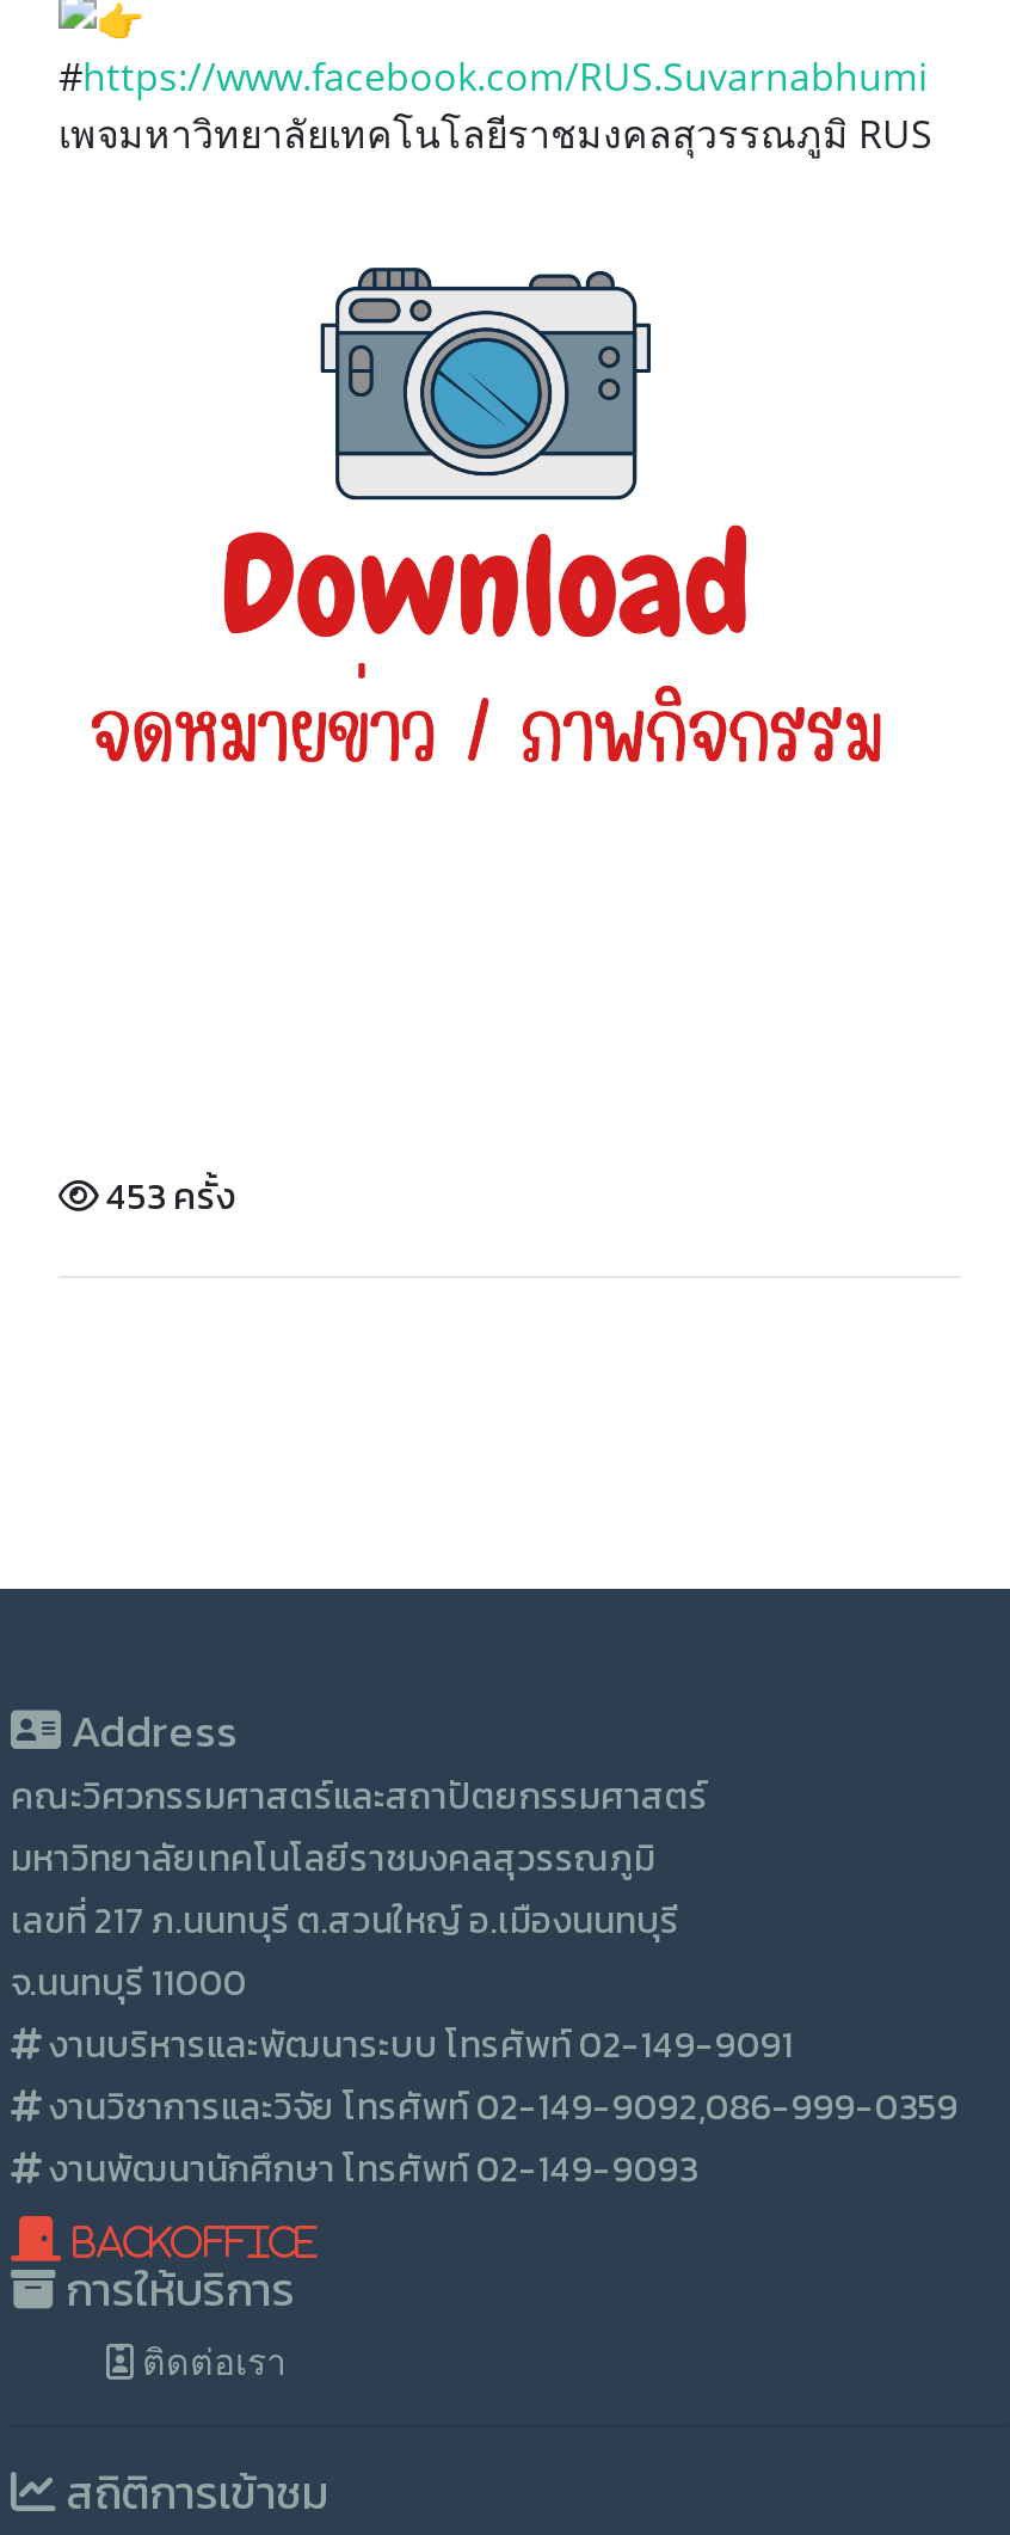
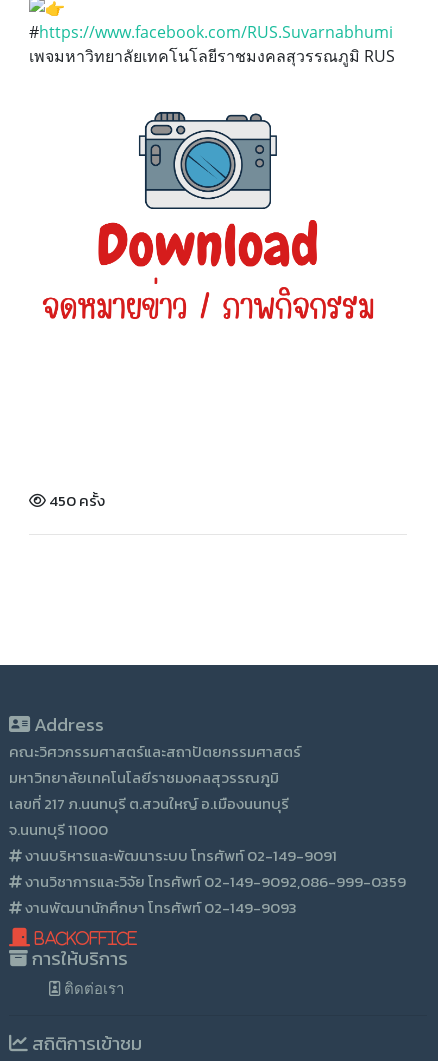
[99,1169,235,1224] 453 ครั้ง -> [46,489,105,512] 450 ครั้ง

